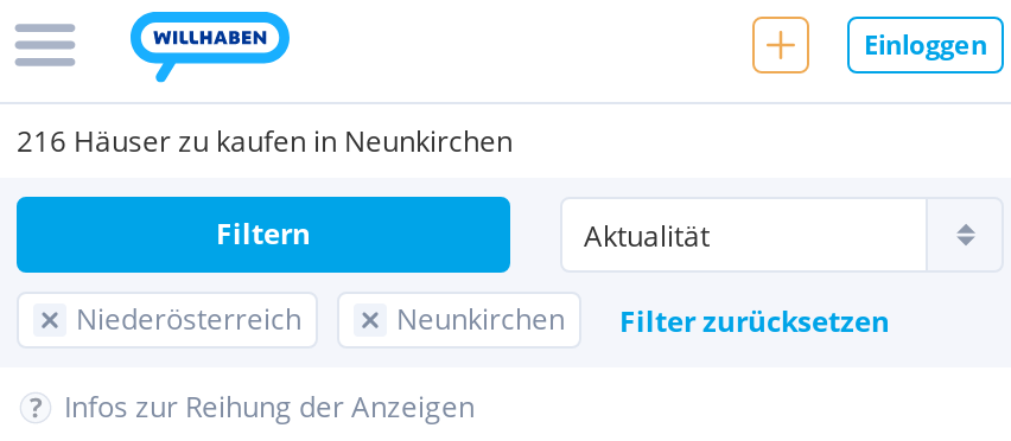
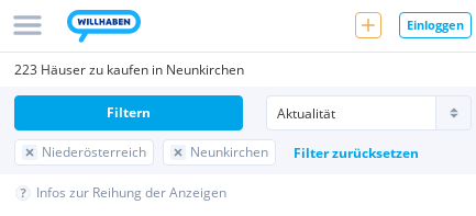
[17,121,513,161] 216 Häuser zu kaufen in Neunkirchen -> [14,60,244,79] 223 Häuser zu kaufen in Neunkirchen

